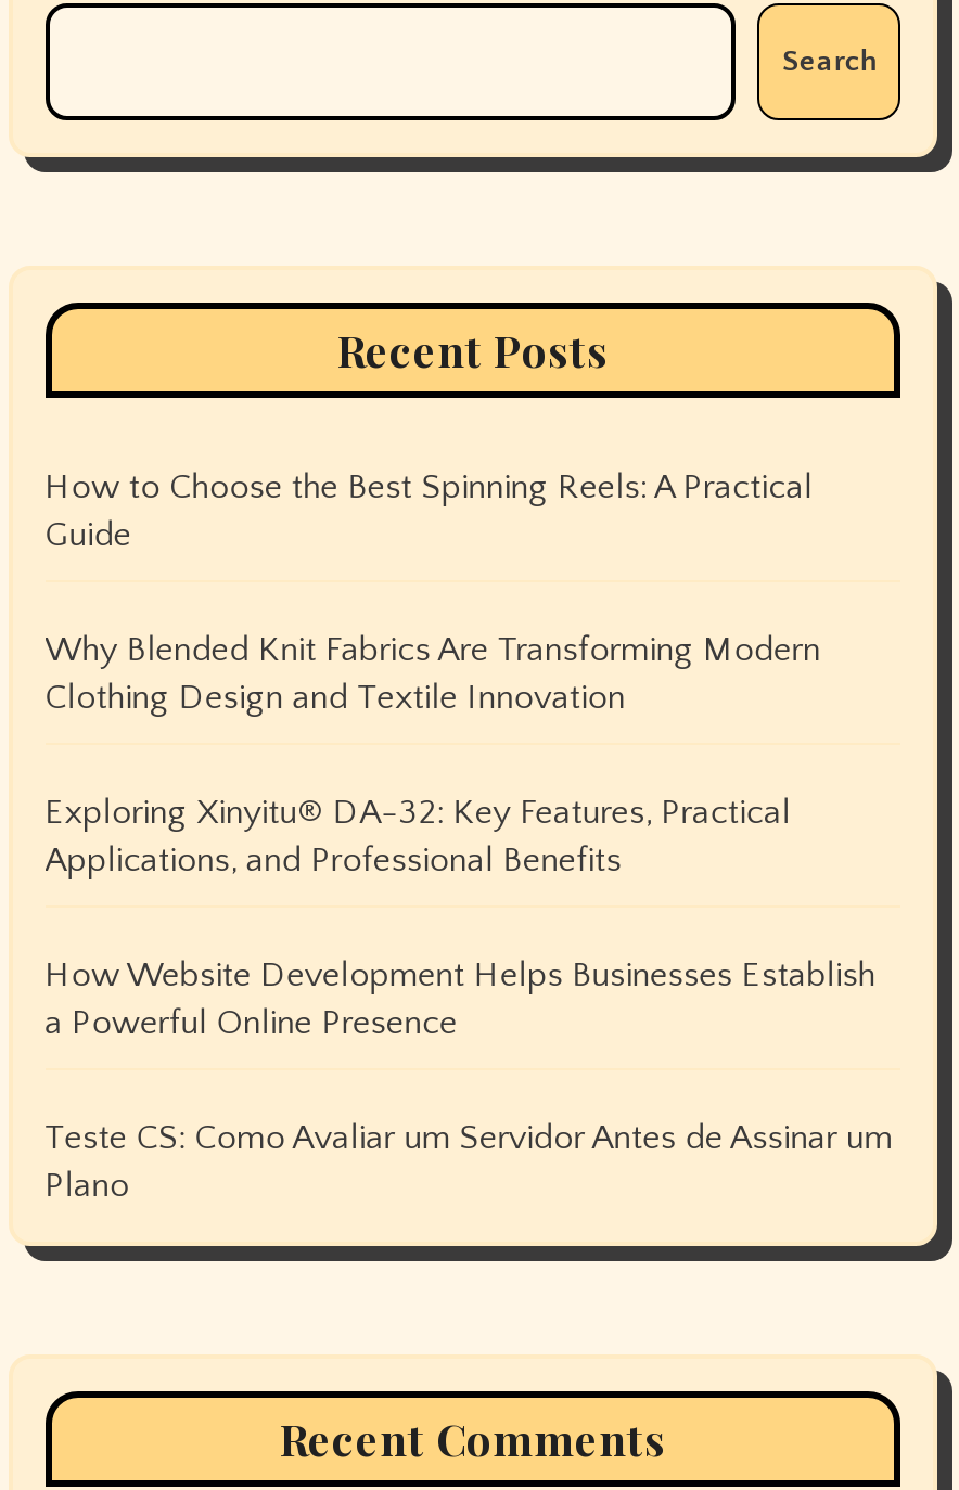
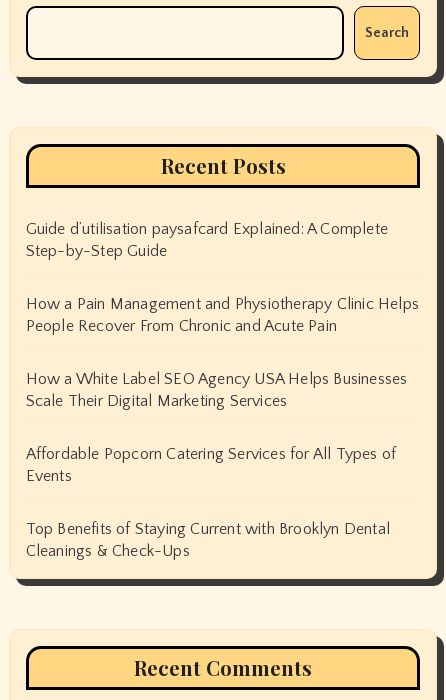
[45,467,813,554] How to Choose the Best Spinning Reels: A Practical | Guide -> [26,220,388,260] Guide d’utilisation paysafcard Explained: A Complete | Step-by-Step Guide
[45,630,821,716] Why Blended Knit Fabrics Are Transforming Modern | Clothing Design and Textile Innovation -> [26,295,419,335] How a Pain Management and Physiotherapy Clinic Helps | People Recover From Chronic and Acute Pain
[45,792,791,879] Exploring Xinyitu® DA-32: Key Features, Practical | Applications, and Professional Benefits -> [26,370,407,410] How a White Label SEO Agency USA Helps Businesses | Scale Their Digital Marketing Services
[45,955,876,1042] How Website Development Helps Businesses Establish | a Powerful Online Presence -> [26,445,396,485] Affordable Popcorn Catering Services for All Types of | Events
[45,1118,893,1204] Teste CS: Como Avaliar um Servidor Antes de Assinar um | Plano -> [26,520,390,560] Top Benefits of Staying Current with Brooklyn Dental | Cleanings & Check-Ups

